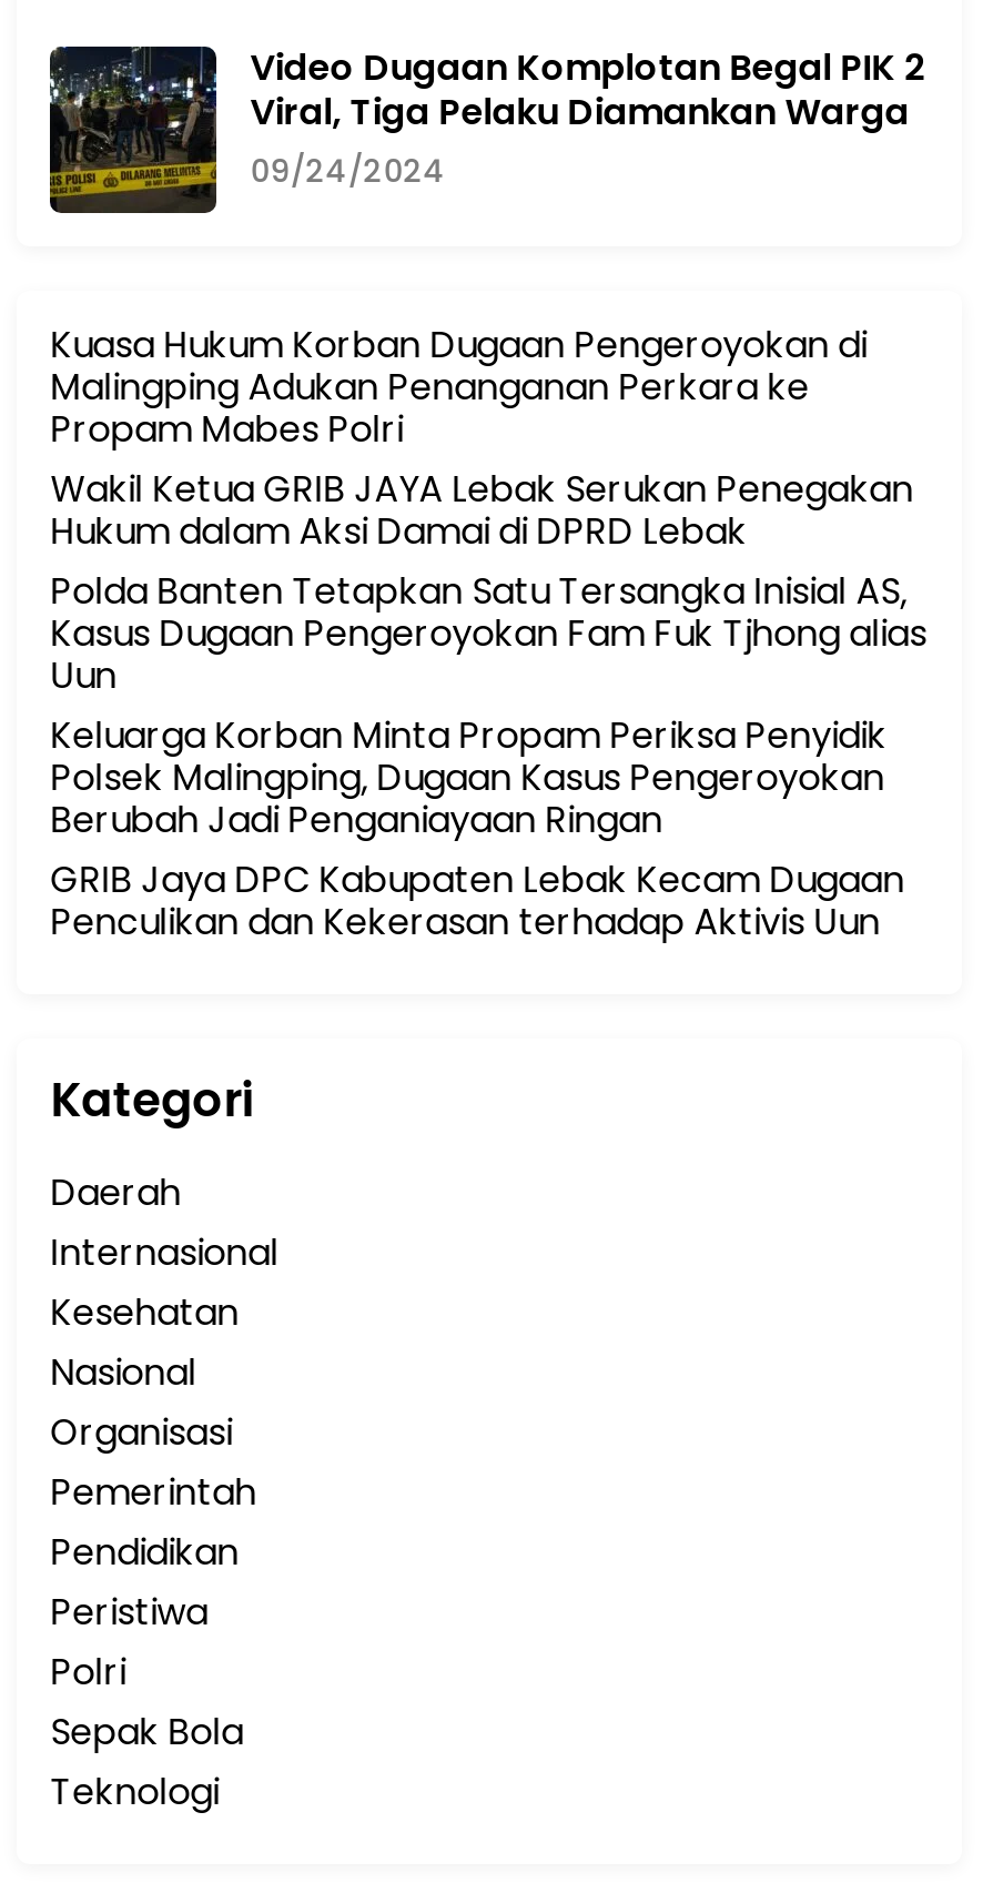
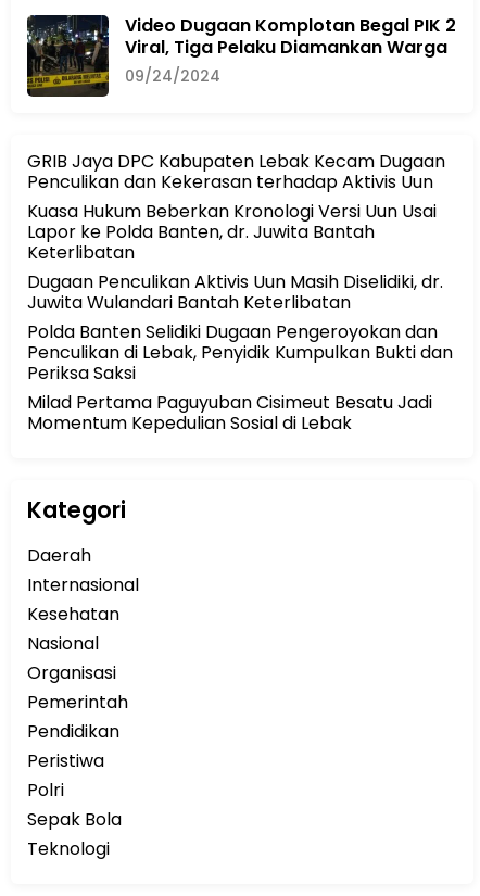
[50,319,927,845] Kuasa Hukum Korban Dugaan Pengeroyokan di | Malingping Adukan Penanganan Perkara ke | Propam Mabes Polri | Wakil Ketua GRIB JAYA Lebak Serukan Penegakan | Hukum dalam Aksi Damai di DPRD Lebak | Polda Banten Tetapkan Satu Tersangka Inisial AS, | Kasus Dugaan Pengeroyokan Fam Fuk Tjhong alias | Uun | Keluarga Korban Minta Propam Periksa Penyidik | Polsek Malingping, Dugaan Kasus Pengeroyokan | Berubah Jadi Penganiayaan Ringan -> none
moved [50,854,905,947] -> [27,149,445,194]: GRIB Jaya DPC Kabupaten Lebak Kecam Dugaan | Penculikan dan Kekerasan terhadap Aktivis Uun
none -> [27,199,453,435] Kuasa Hukum Beberkan Kronologi Versi Uun Usai | Lapor ke Polda Banten, dr. Juwita Bantah | Keterlibatan | Dugaan Penculikan Aktivis Uun Masih Diselidiki, dr. | Juwita Wulandari Bantah Keterlibatan | Polda Banten Selidiki Dugaan Pengeroyokan dan | Penculikan di Lebak, Penyidik Kumpulkan Bukti dan | Periksa Saksi | Milad Pertama Paguyuban Cisimeut Besatu Jadi | Momentum Kepedulian Sosial di Lebak

